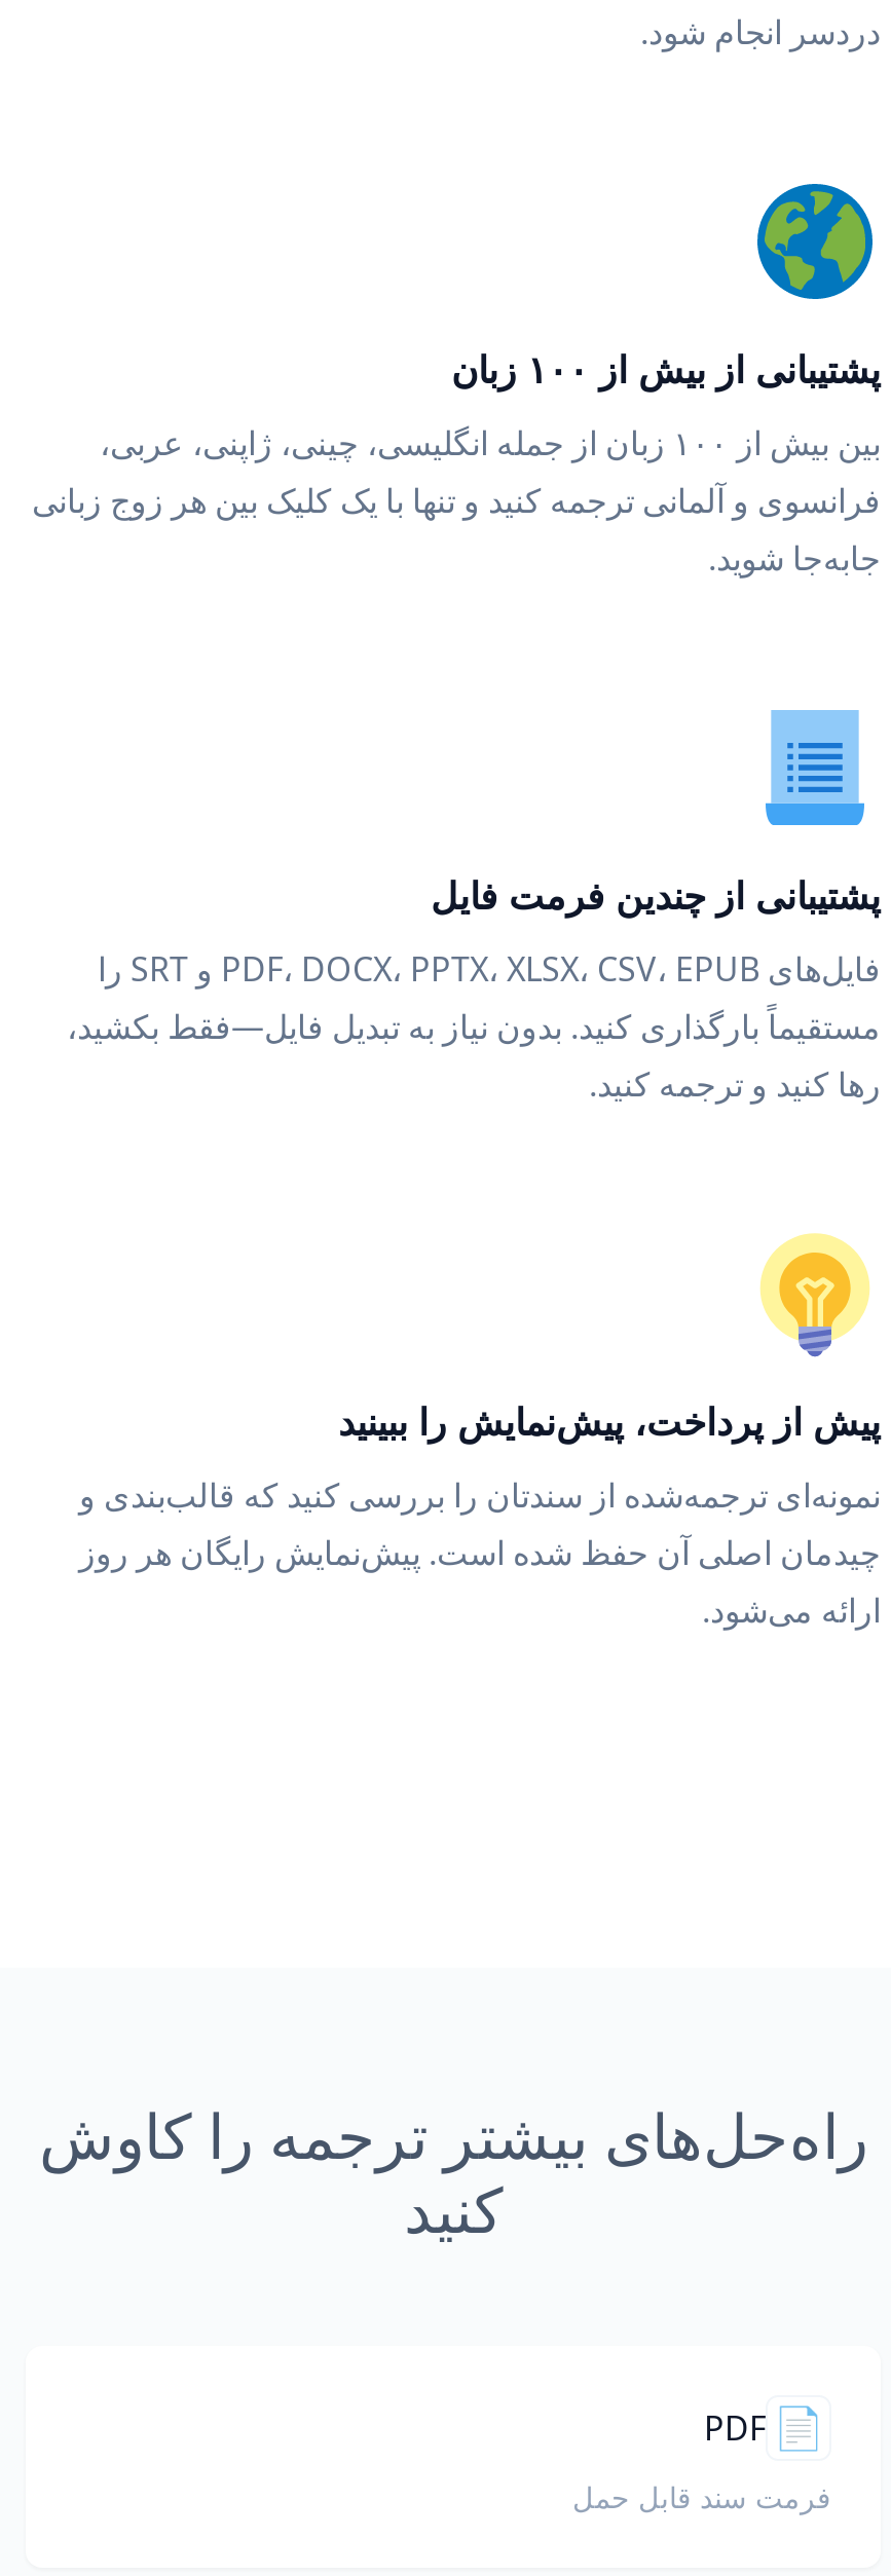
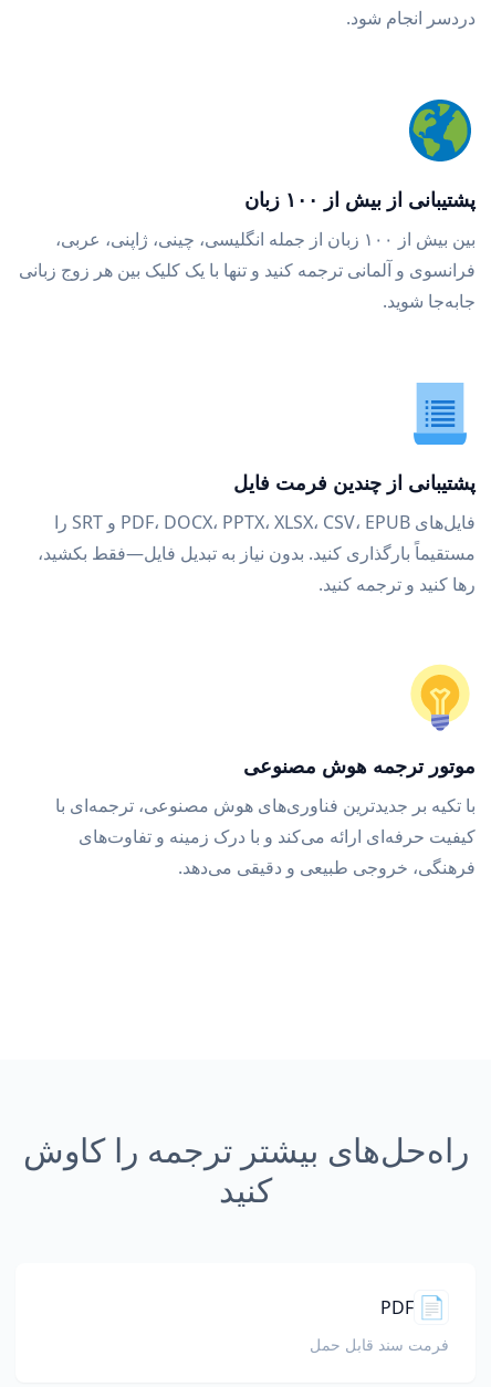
[338,1396,881,1446] پیش از پرداخت، پیش‌نمایش را ببینید -> [243,752,476,779] موتور ترجمه هوش مصنوعی
[79,1472,881,1633] نمونه‌ای ترجمه‌شده از سندتان را بررسی کنید که قالب‌بندی و | چیدمان اصلی آن حفظ شده است. پیش‌نمایش رایگان هر روز | ارائه می‌شود. -> [55,793,476,879] با تکیه بر جدیدترین فناوری‌های هوش مصنوعی، ترجمه‌ای با | کیفیت حرفه‌ای ارائه می‌کند و با درک زمینه و تفاوت‌های | فرهنگی، خروجی طبیعی و دقیقی می‌دهد.

